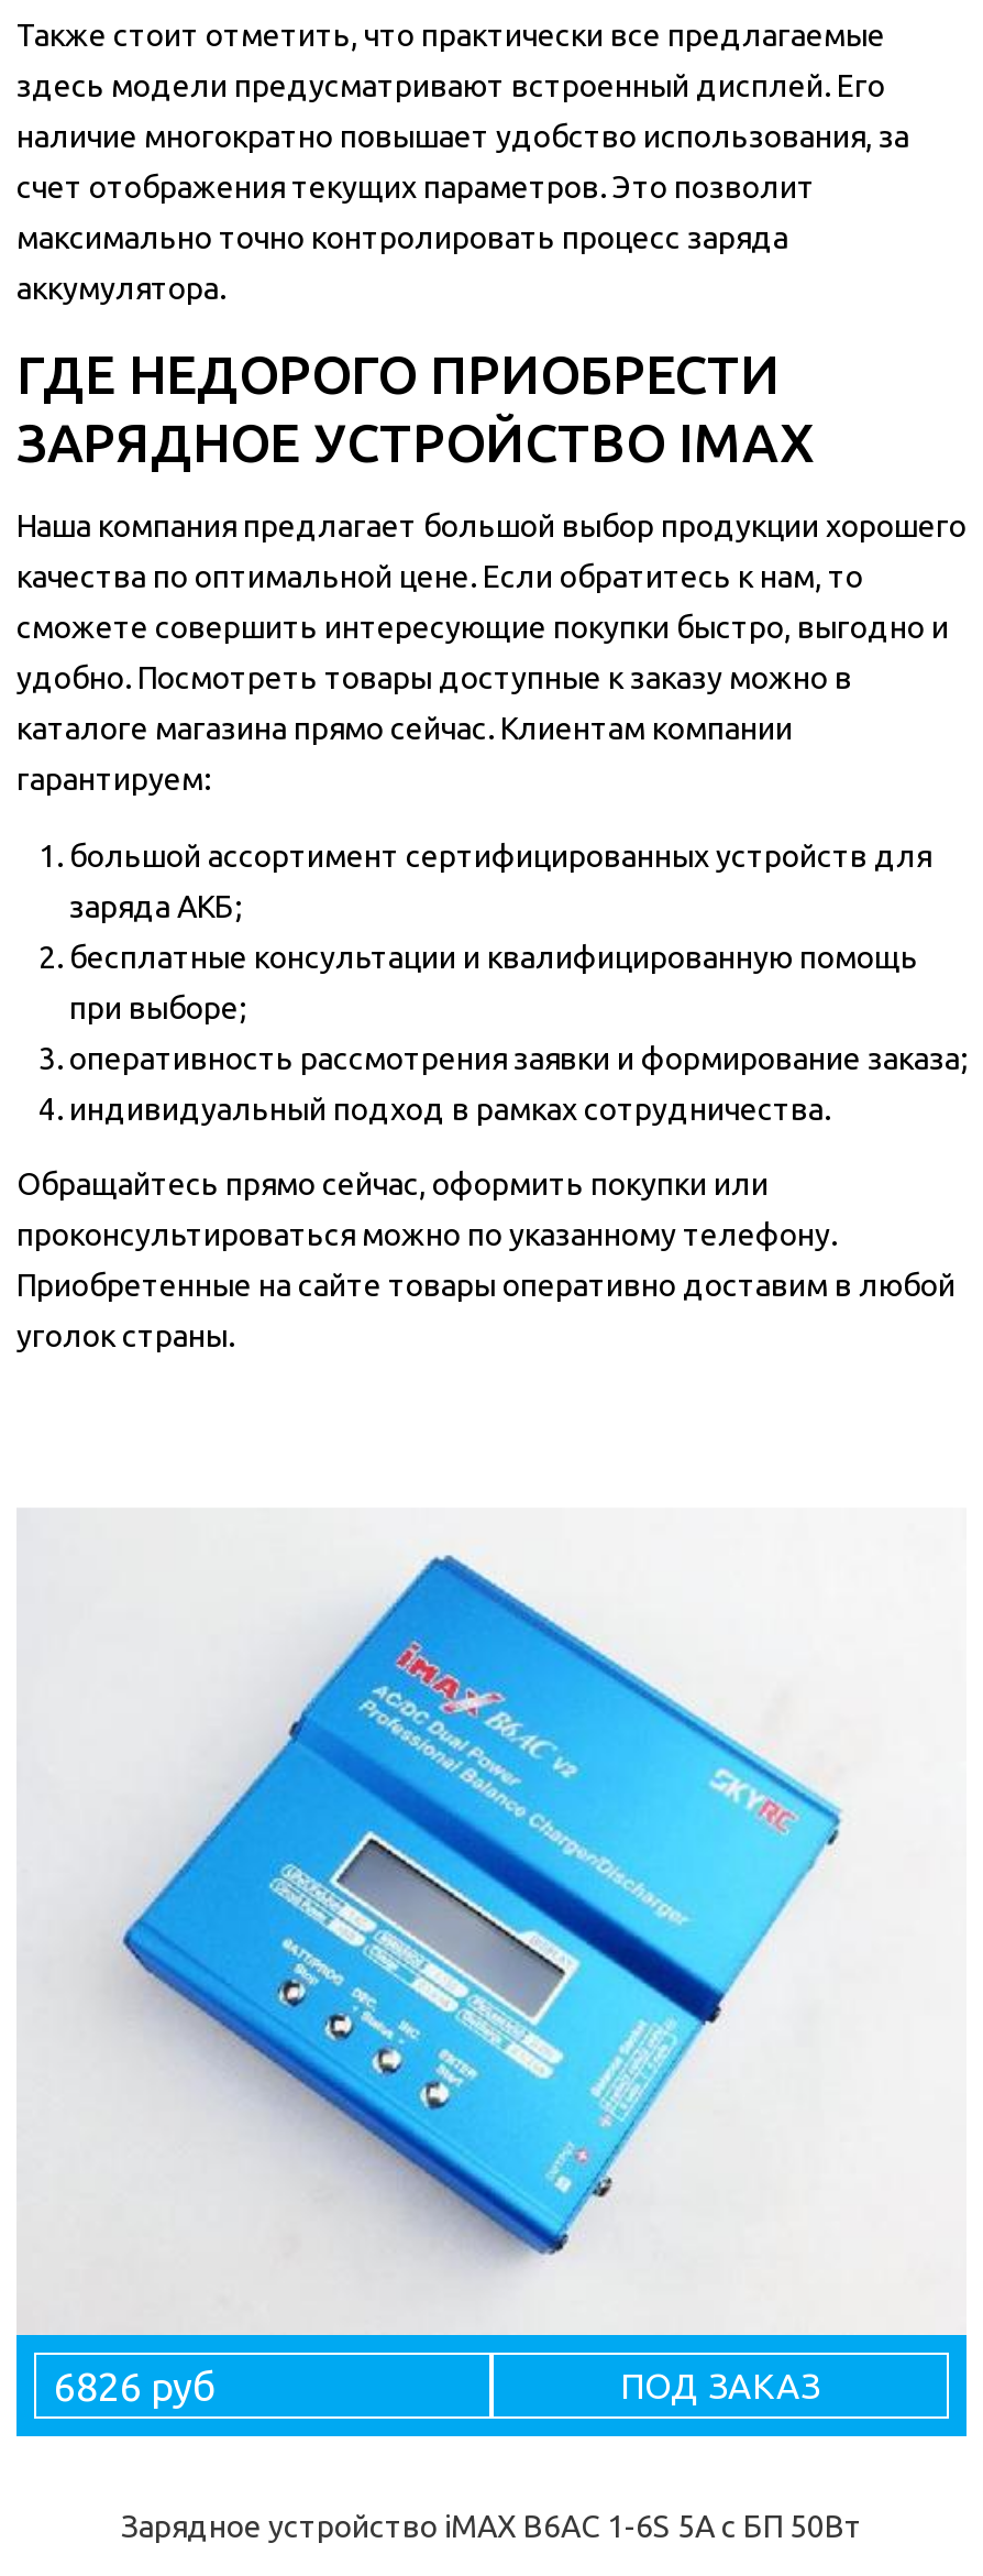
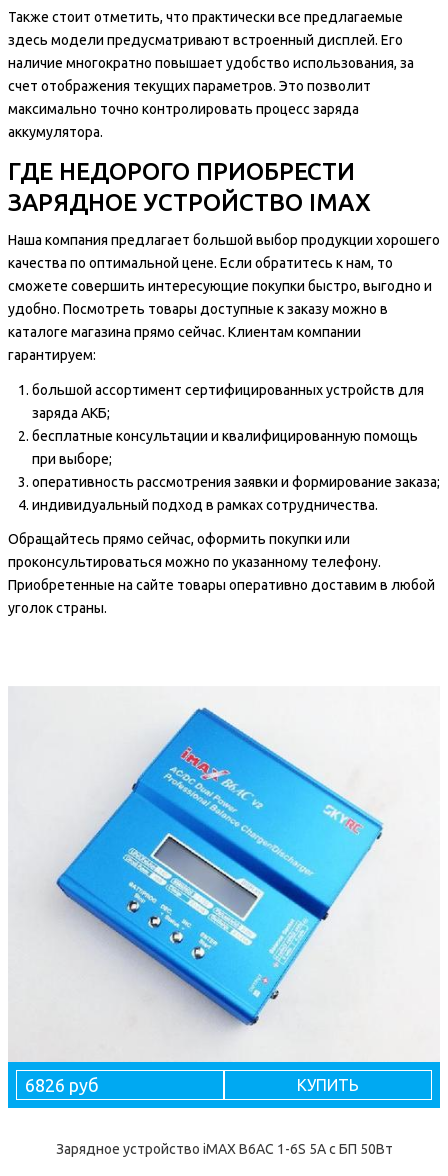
[620,2366,820,2405] ПОД ЗАКАЗ -> [297,1076,359,1094] КУПИТЬ

